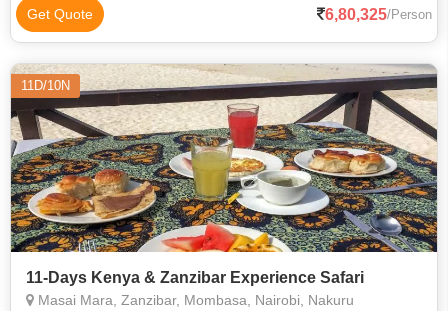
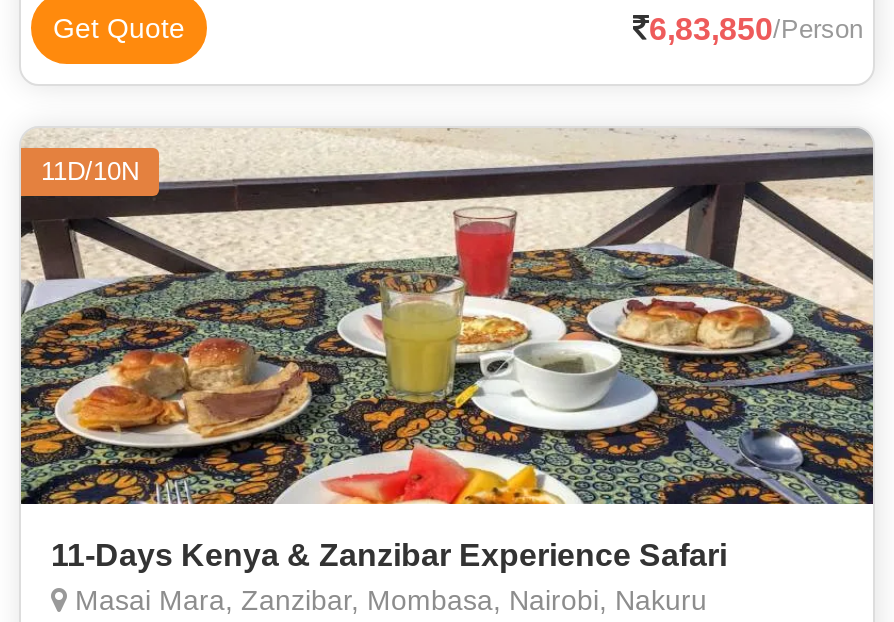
[325,5,432,22] 6,80,325/Person -> [649,11,863,45] 6,83,850/Person

